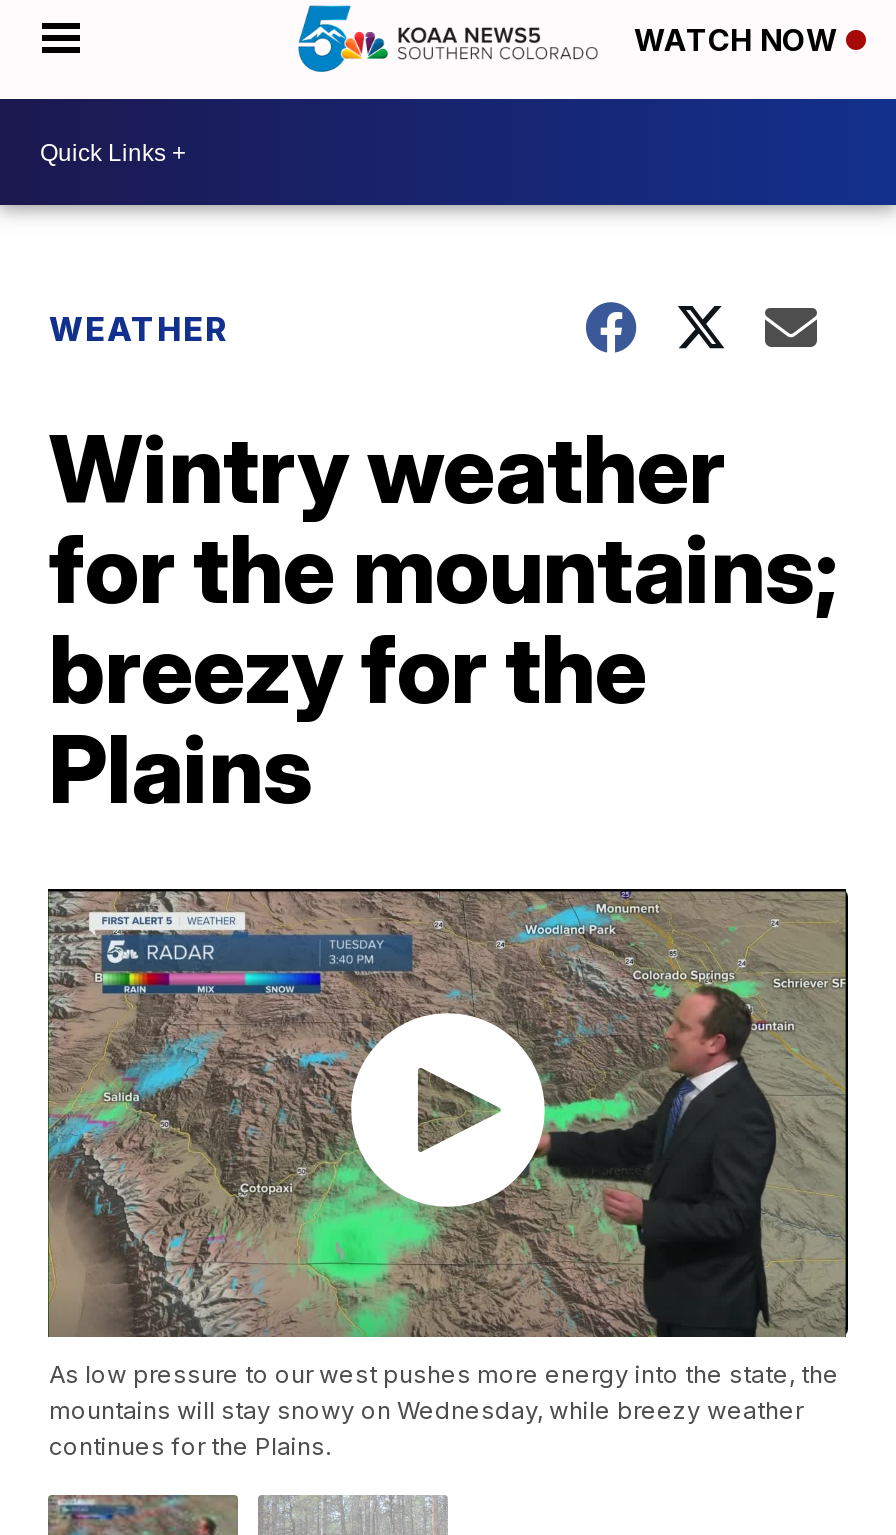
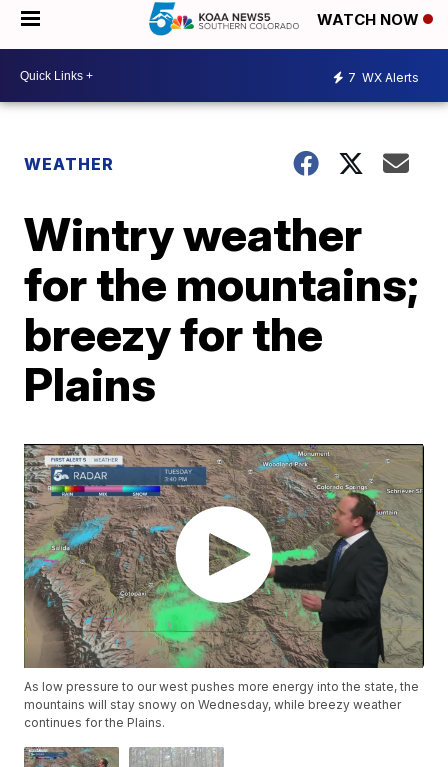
none -> [348,69,419,84] 7 WX Alerts

